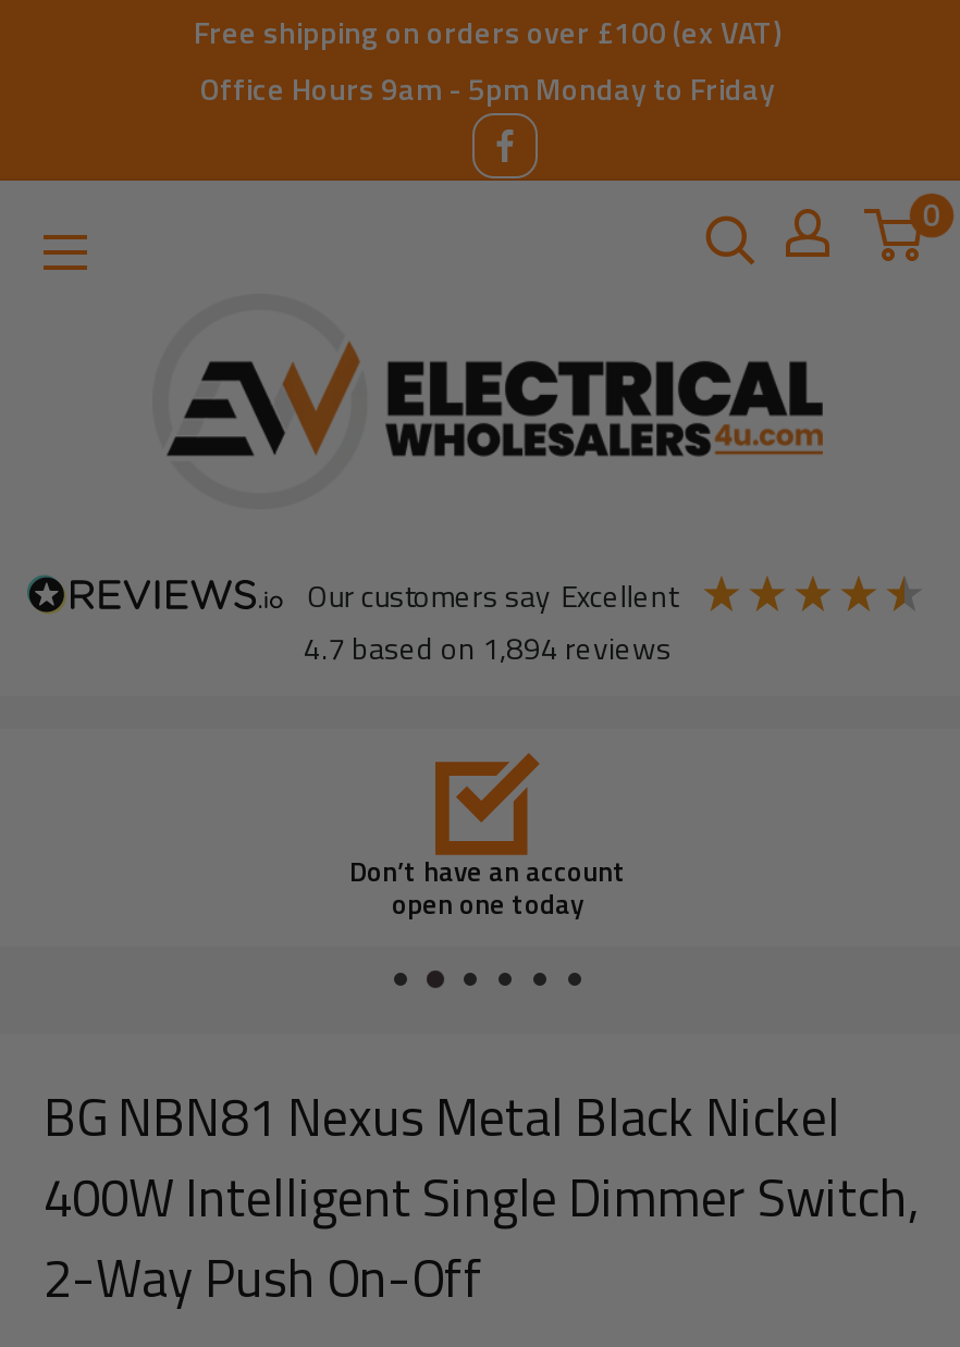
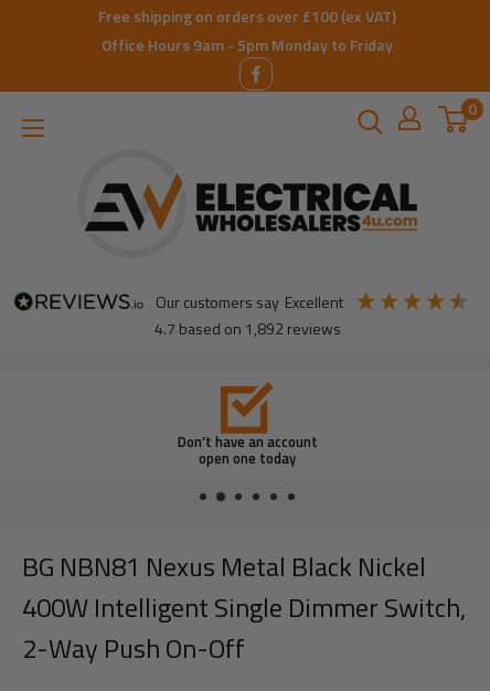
[304,623,672,669] 4.7 based on 1,894 reviews -> [154,316,340,339] 4.7 based on 1,892 reviews

